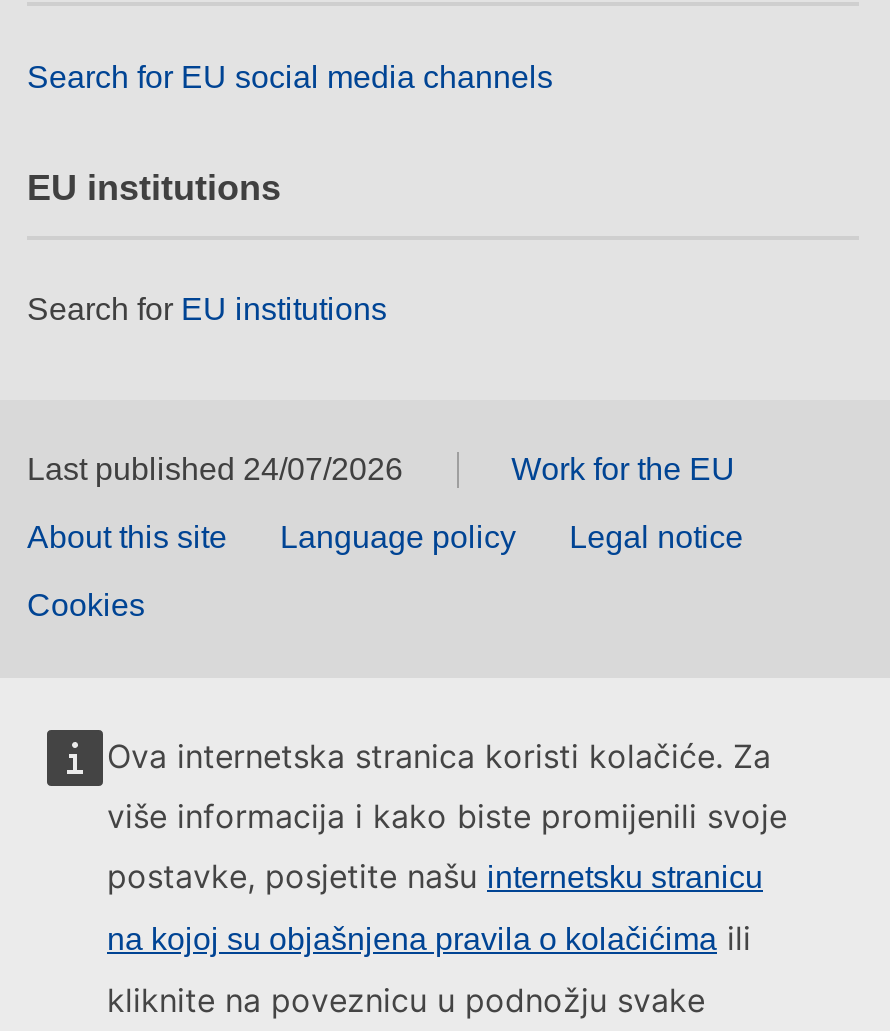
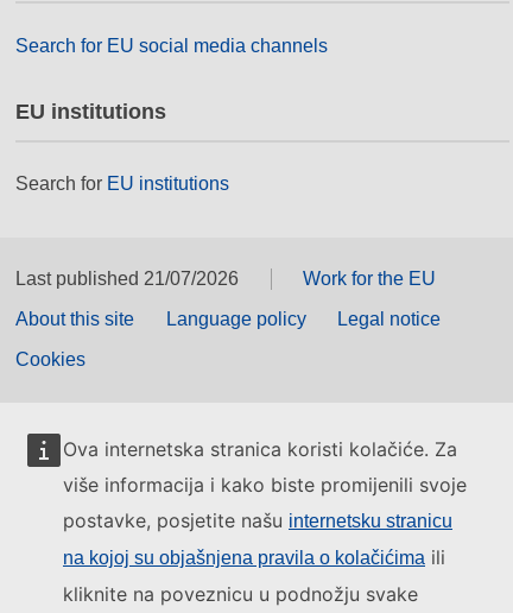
[27,453,403,487] Last published 24/07/2026 -> [15,269,239,289] Last published 21/07/2026

